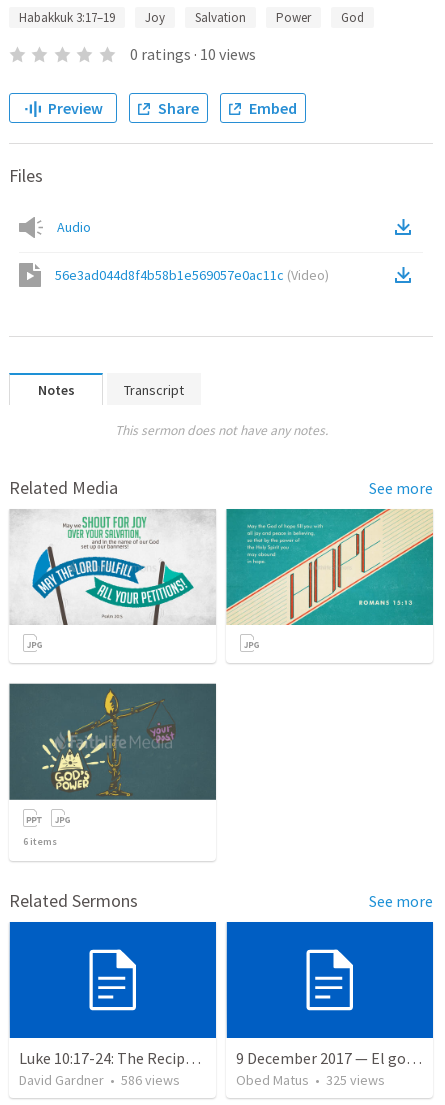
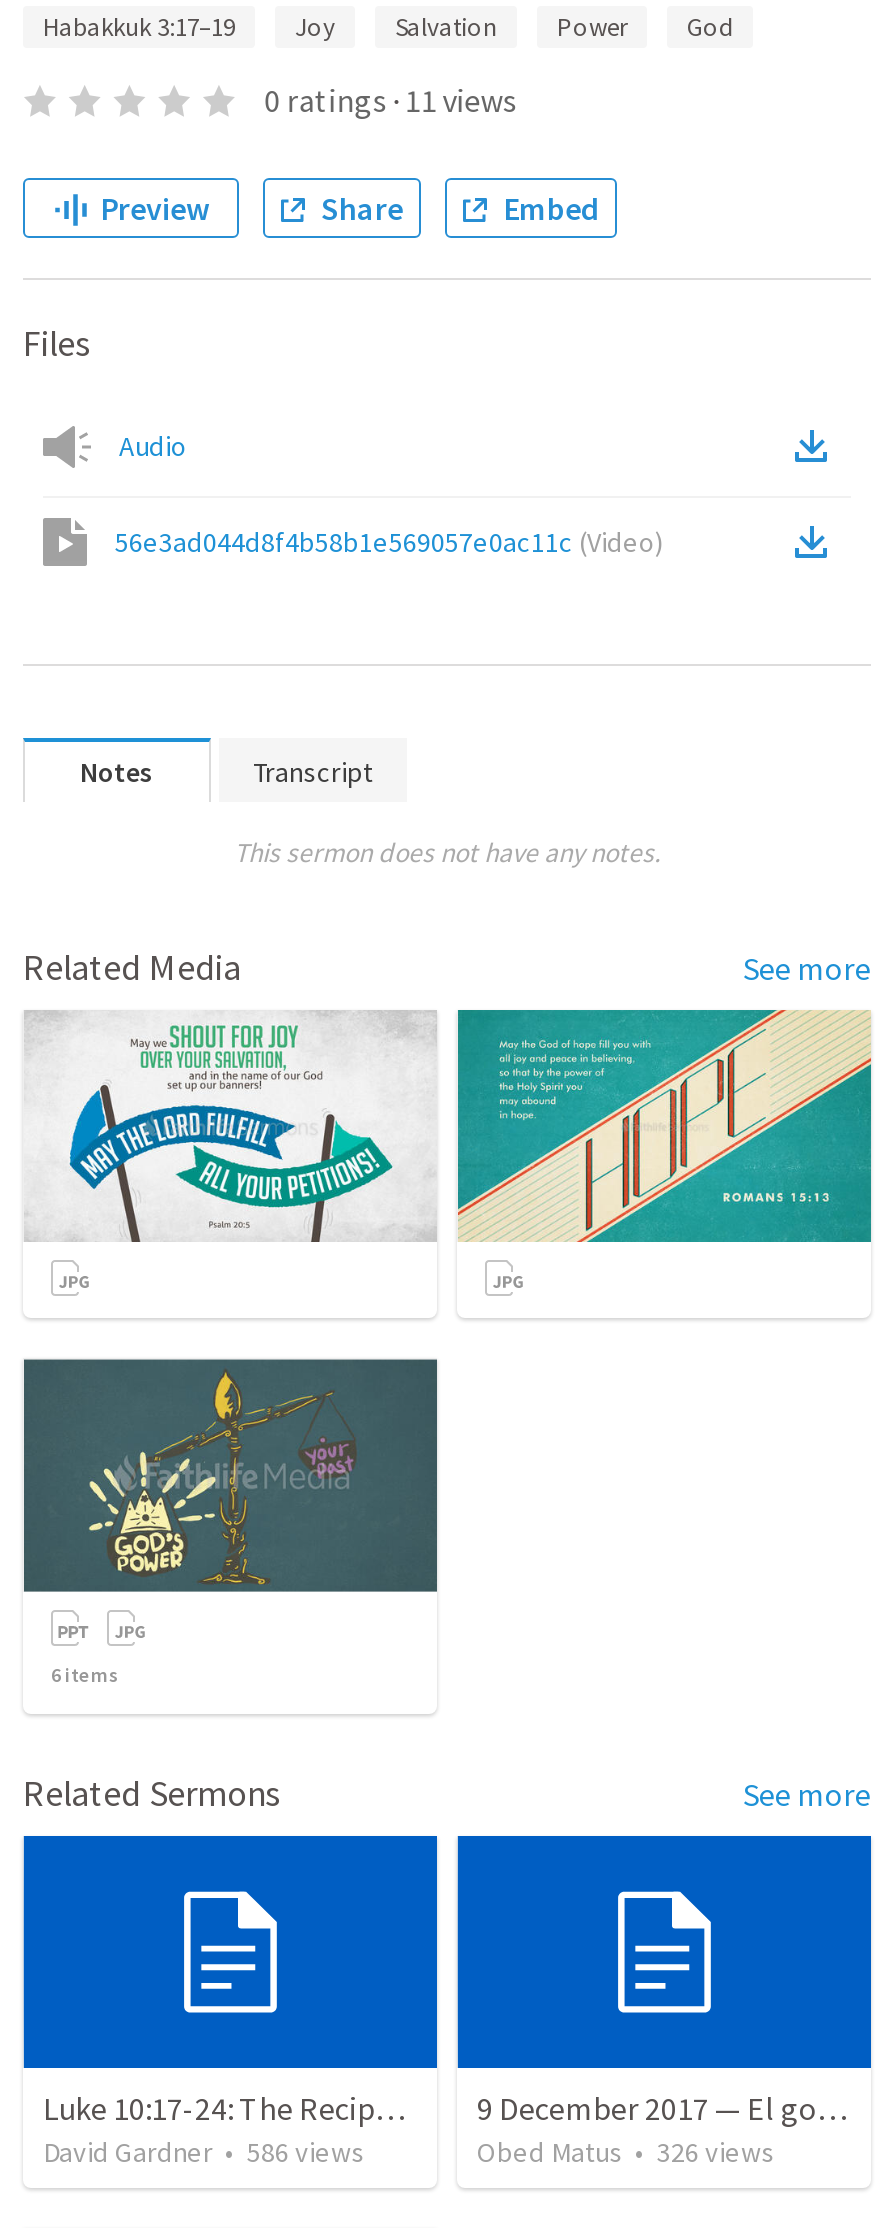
[130,44,256,64] 0 ratings · 10 views -> [264,80,516,120] 0 ratings · 11 views
[236,1071,385,1089] Obed Matus • 325 views -> [477,2135,775,2171] Obed Matus • 326 views

